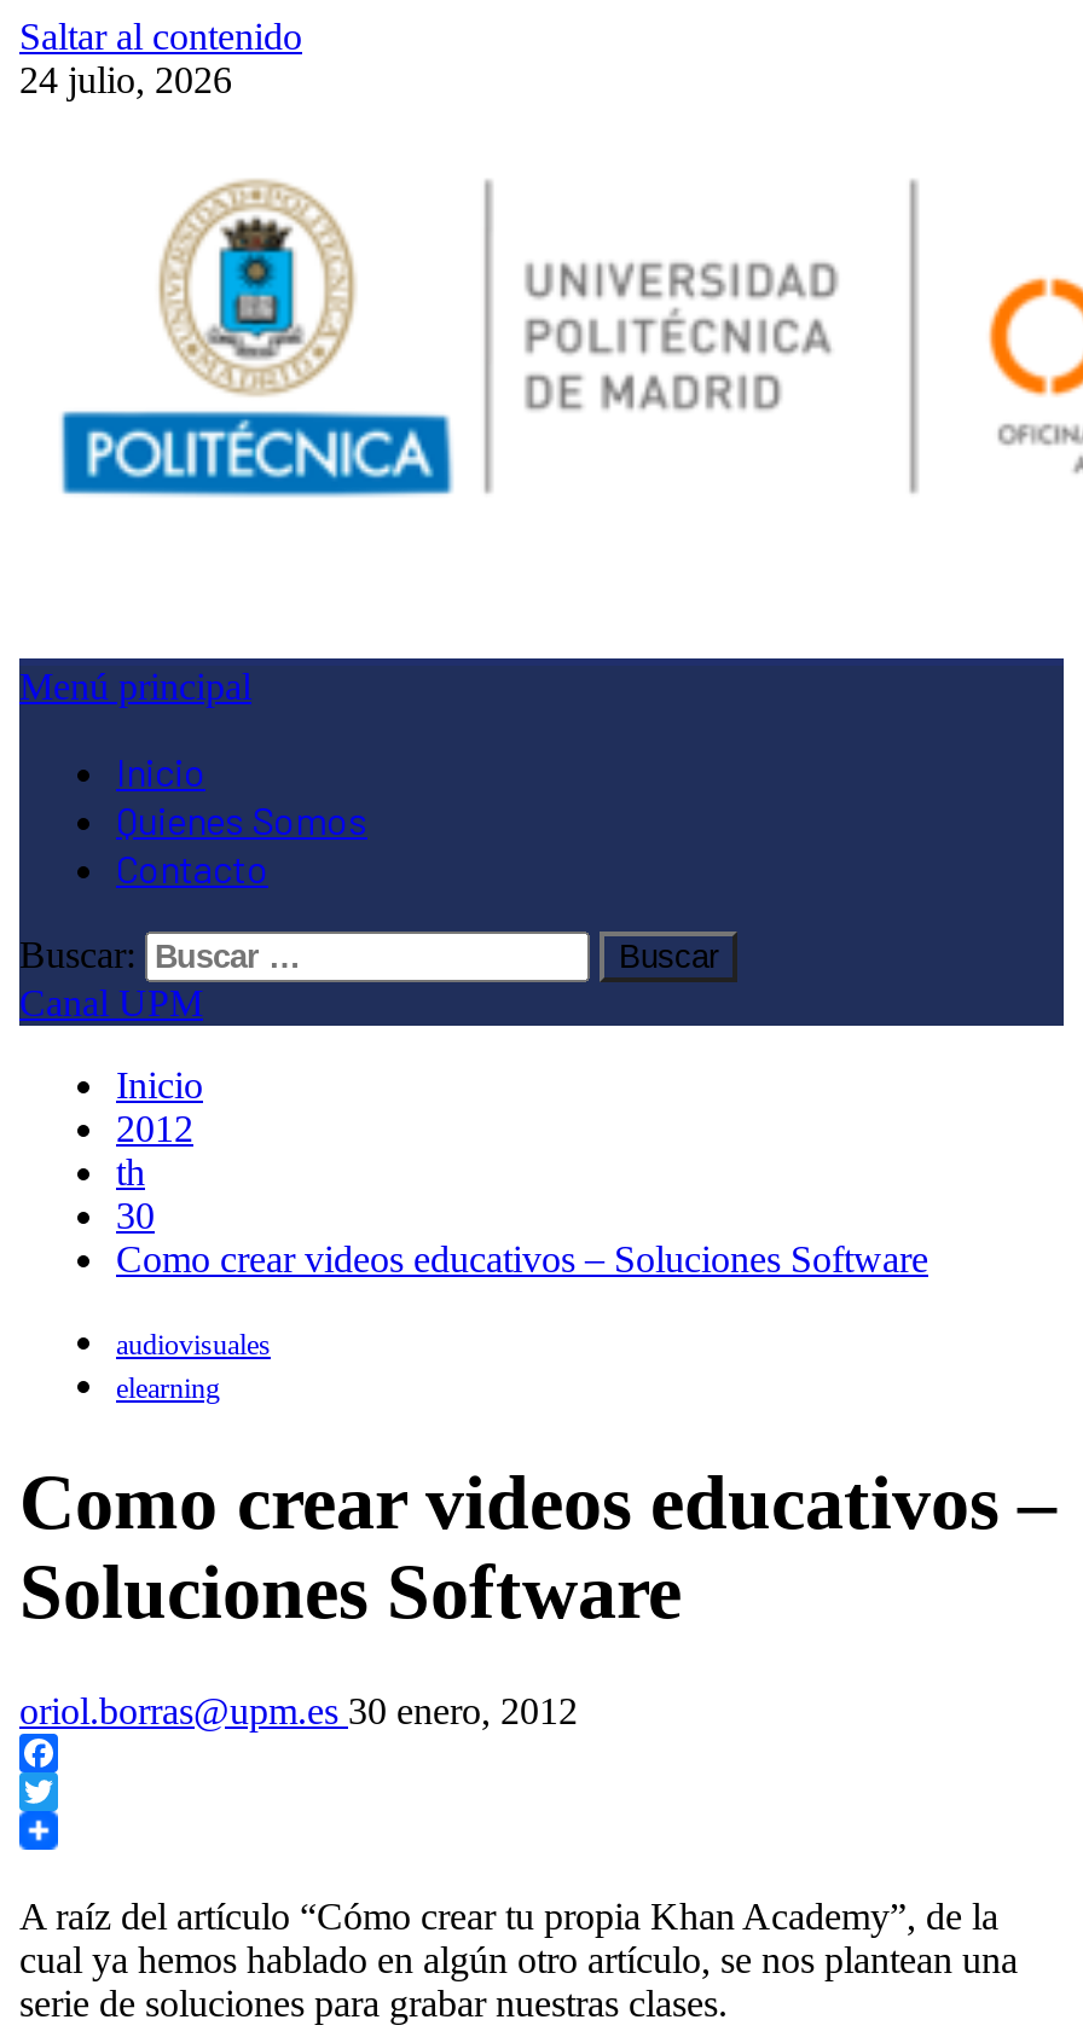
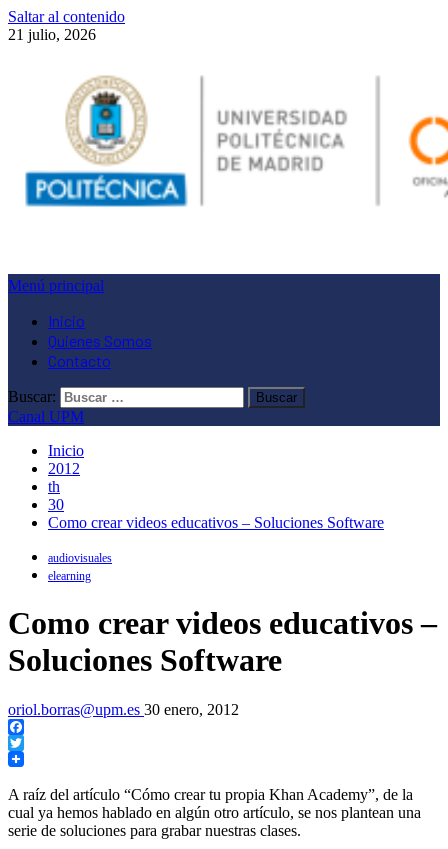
[19,59,232,100] 24 julio, 2026 -> [8,26,96,43] 21 julio, 2026

